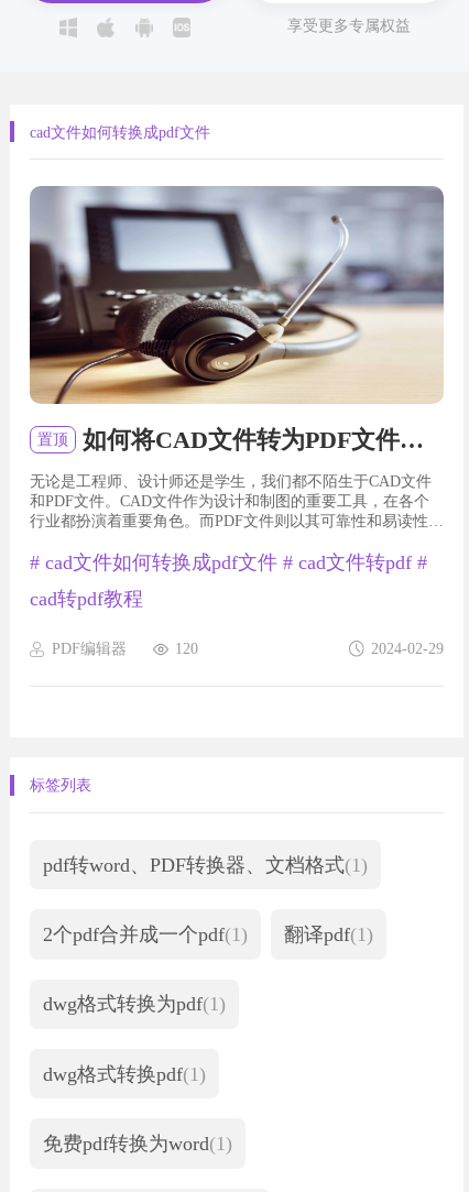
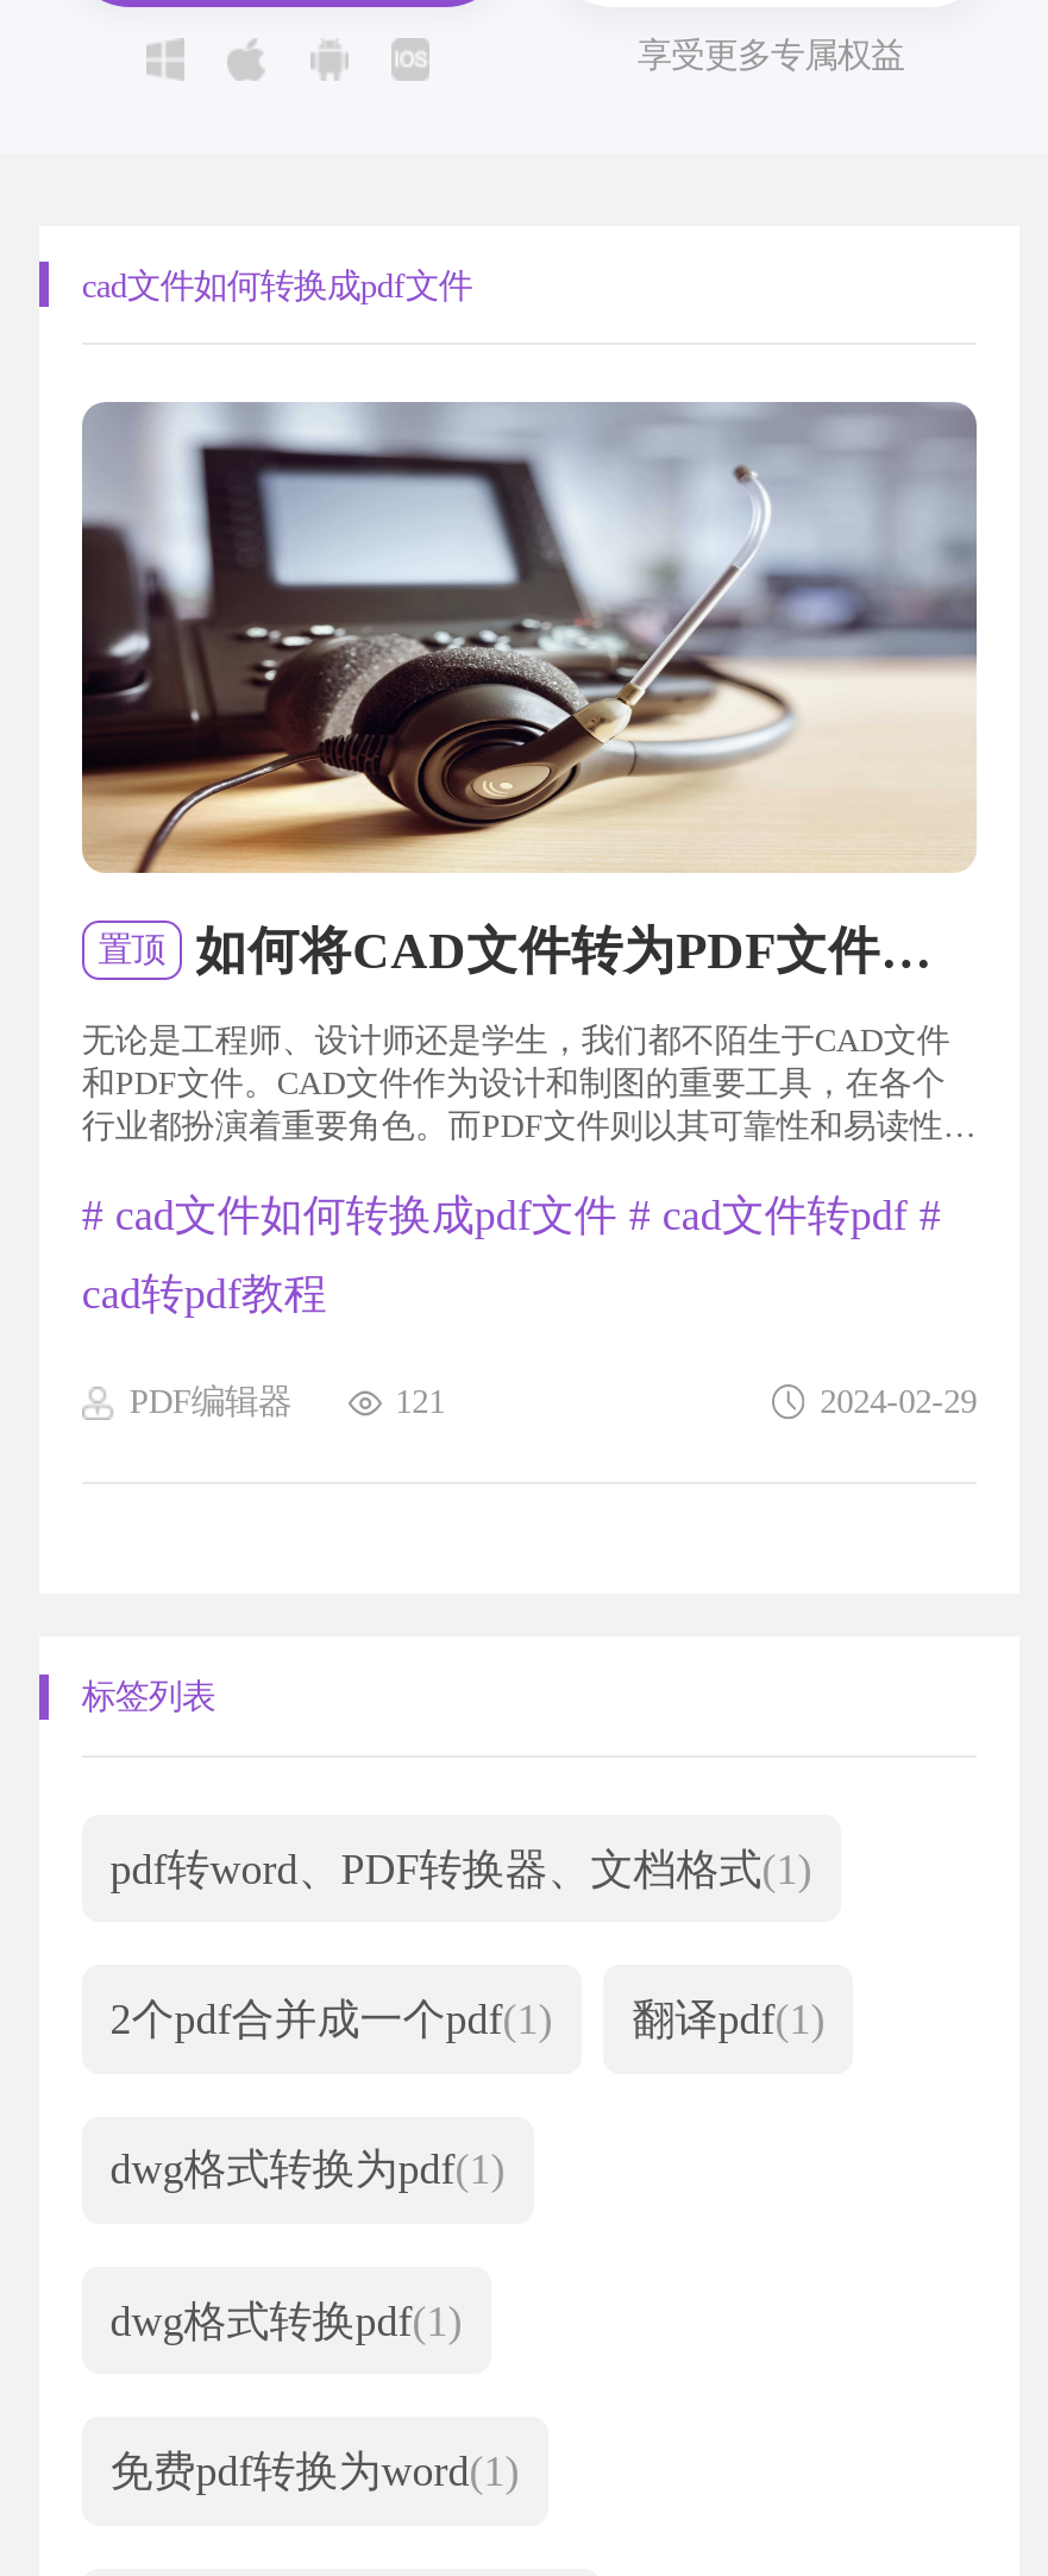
[175,639,198,657] 120 -> [395,1382,445,1420] 121

